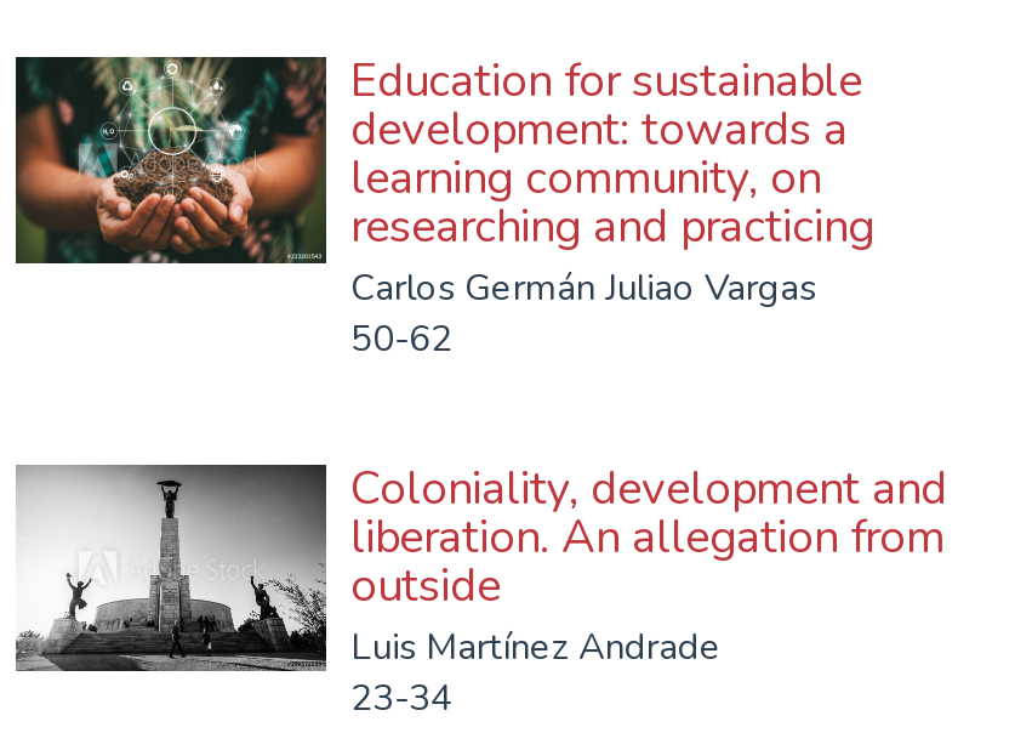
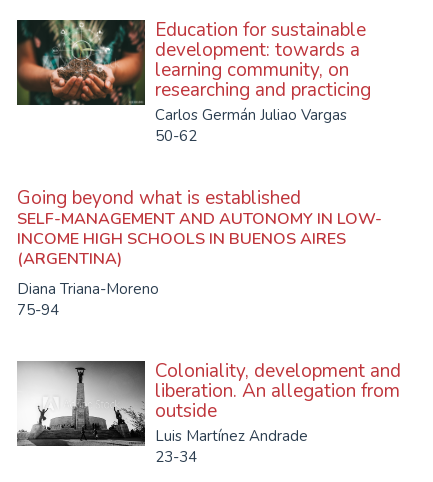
none -> [17,185,382,319] Going beyond what is established | SELF-MANAGEMENT AND AUTONOMY IN LOW- | INCOME HIGH SCHOOLS IN BUENOS AIRES | (ARGENTINA) | Diana Triana-Moreno | 75-94

